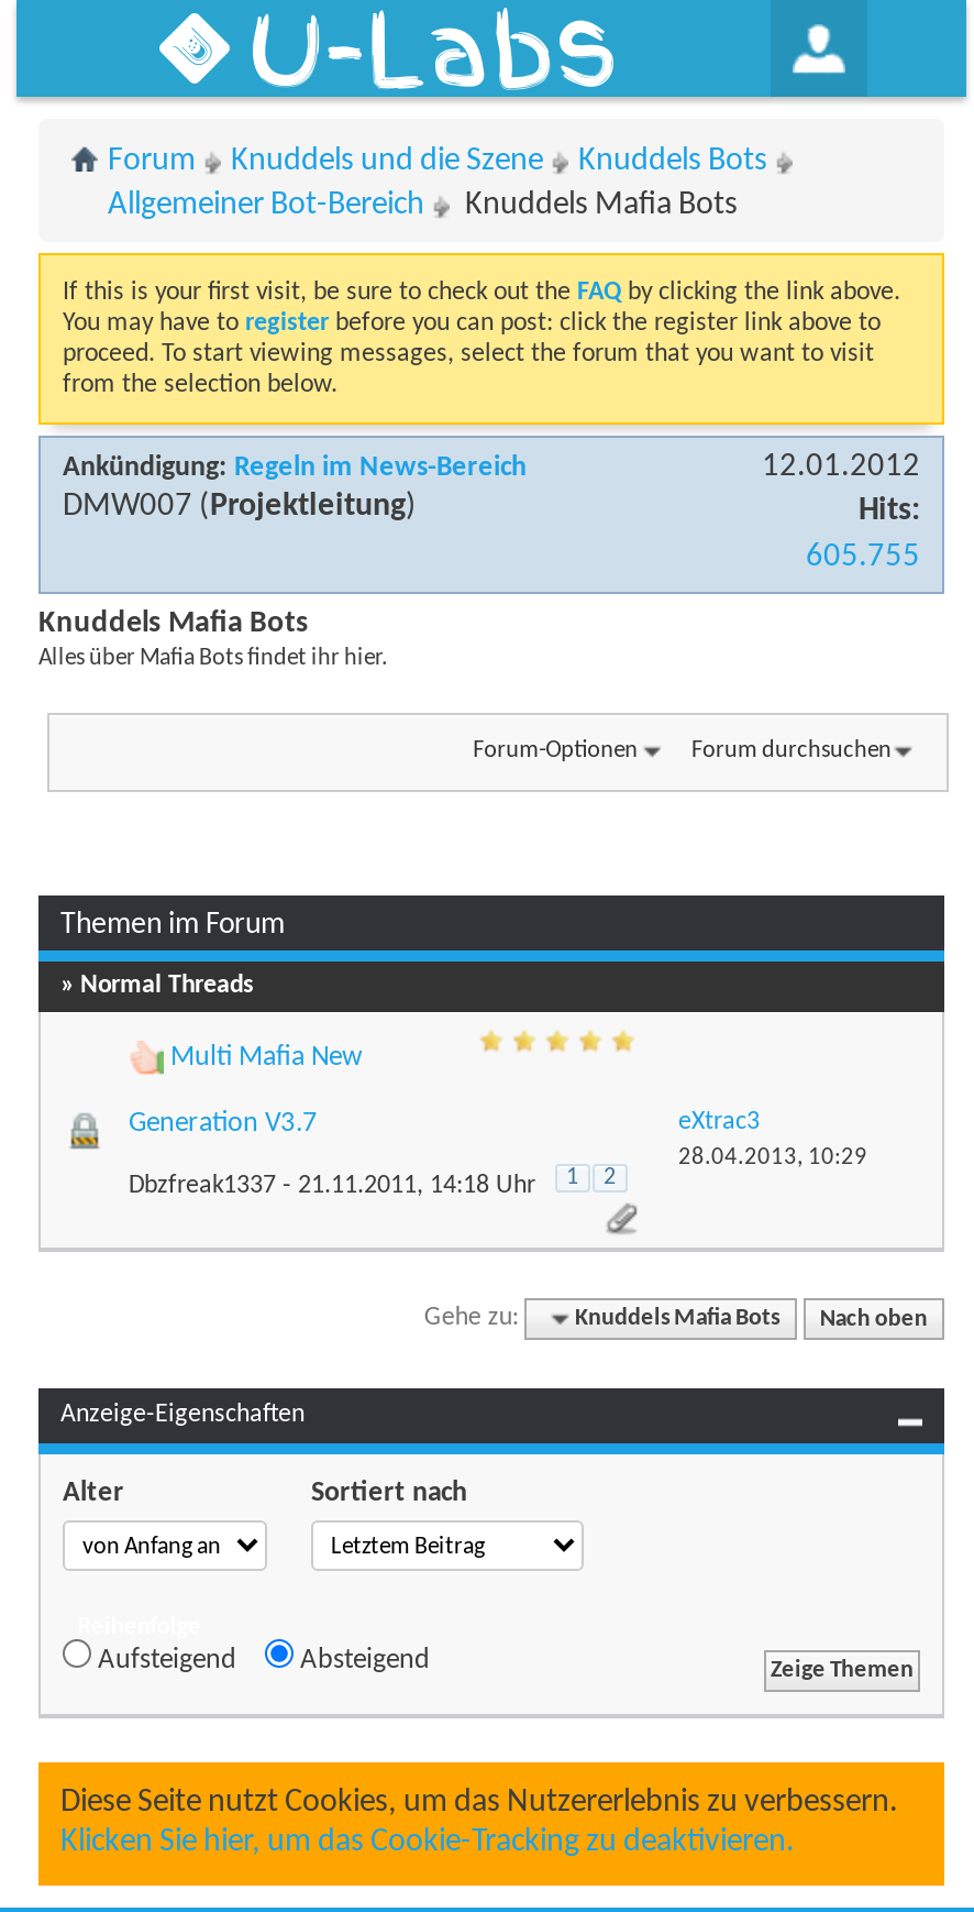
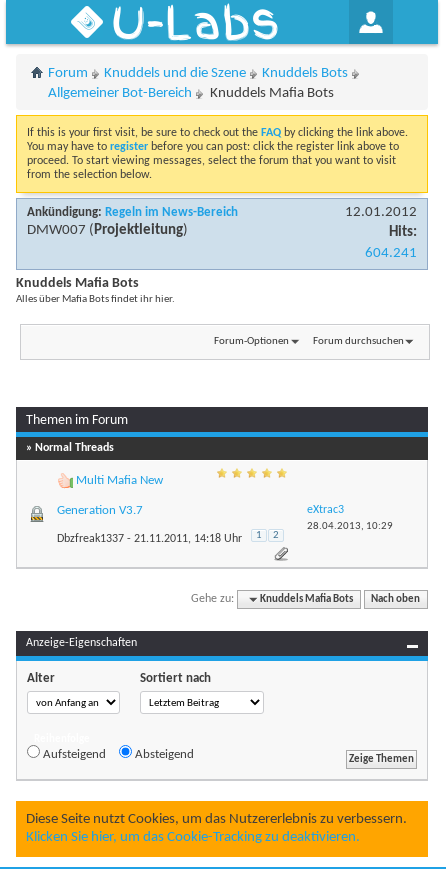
[806,541,920,574] 605.755 -> [365,246,417,261] 604.241

